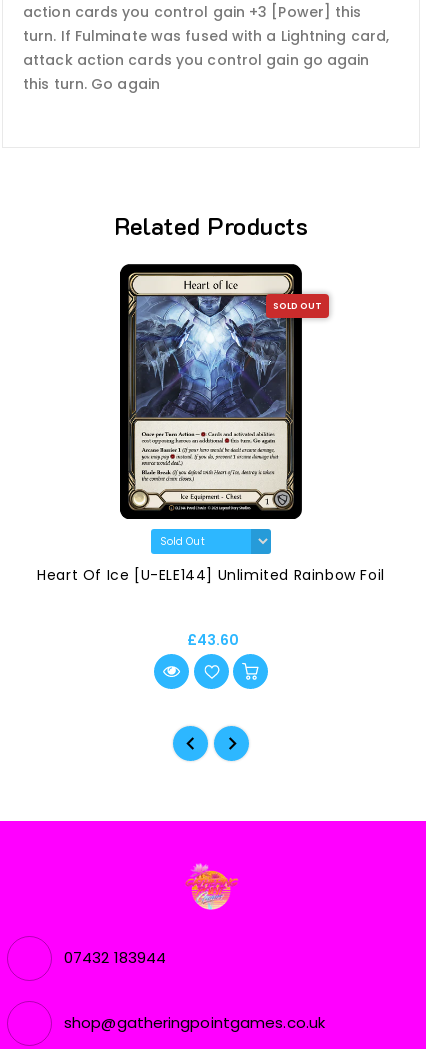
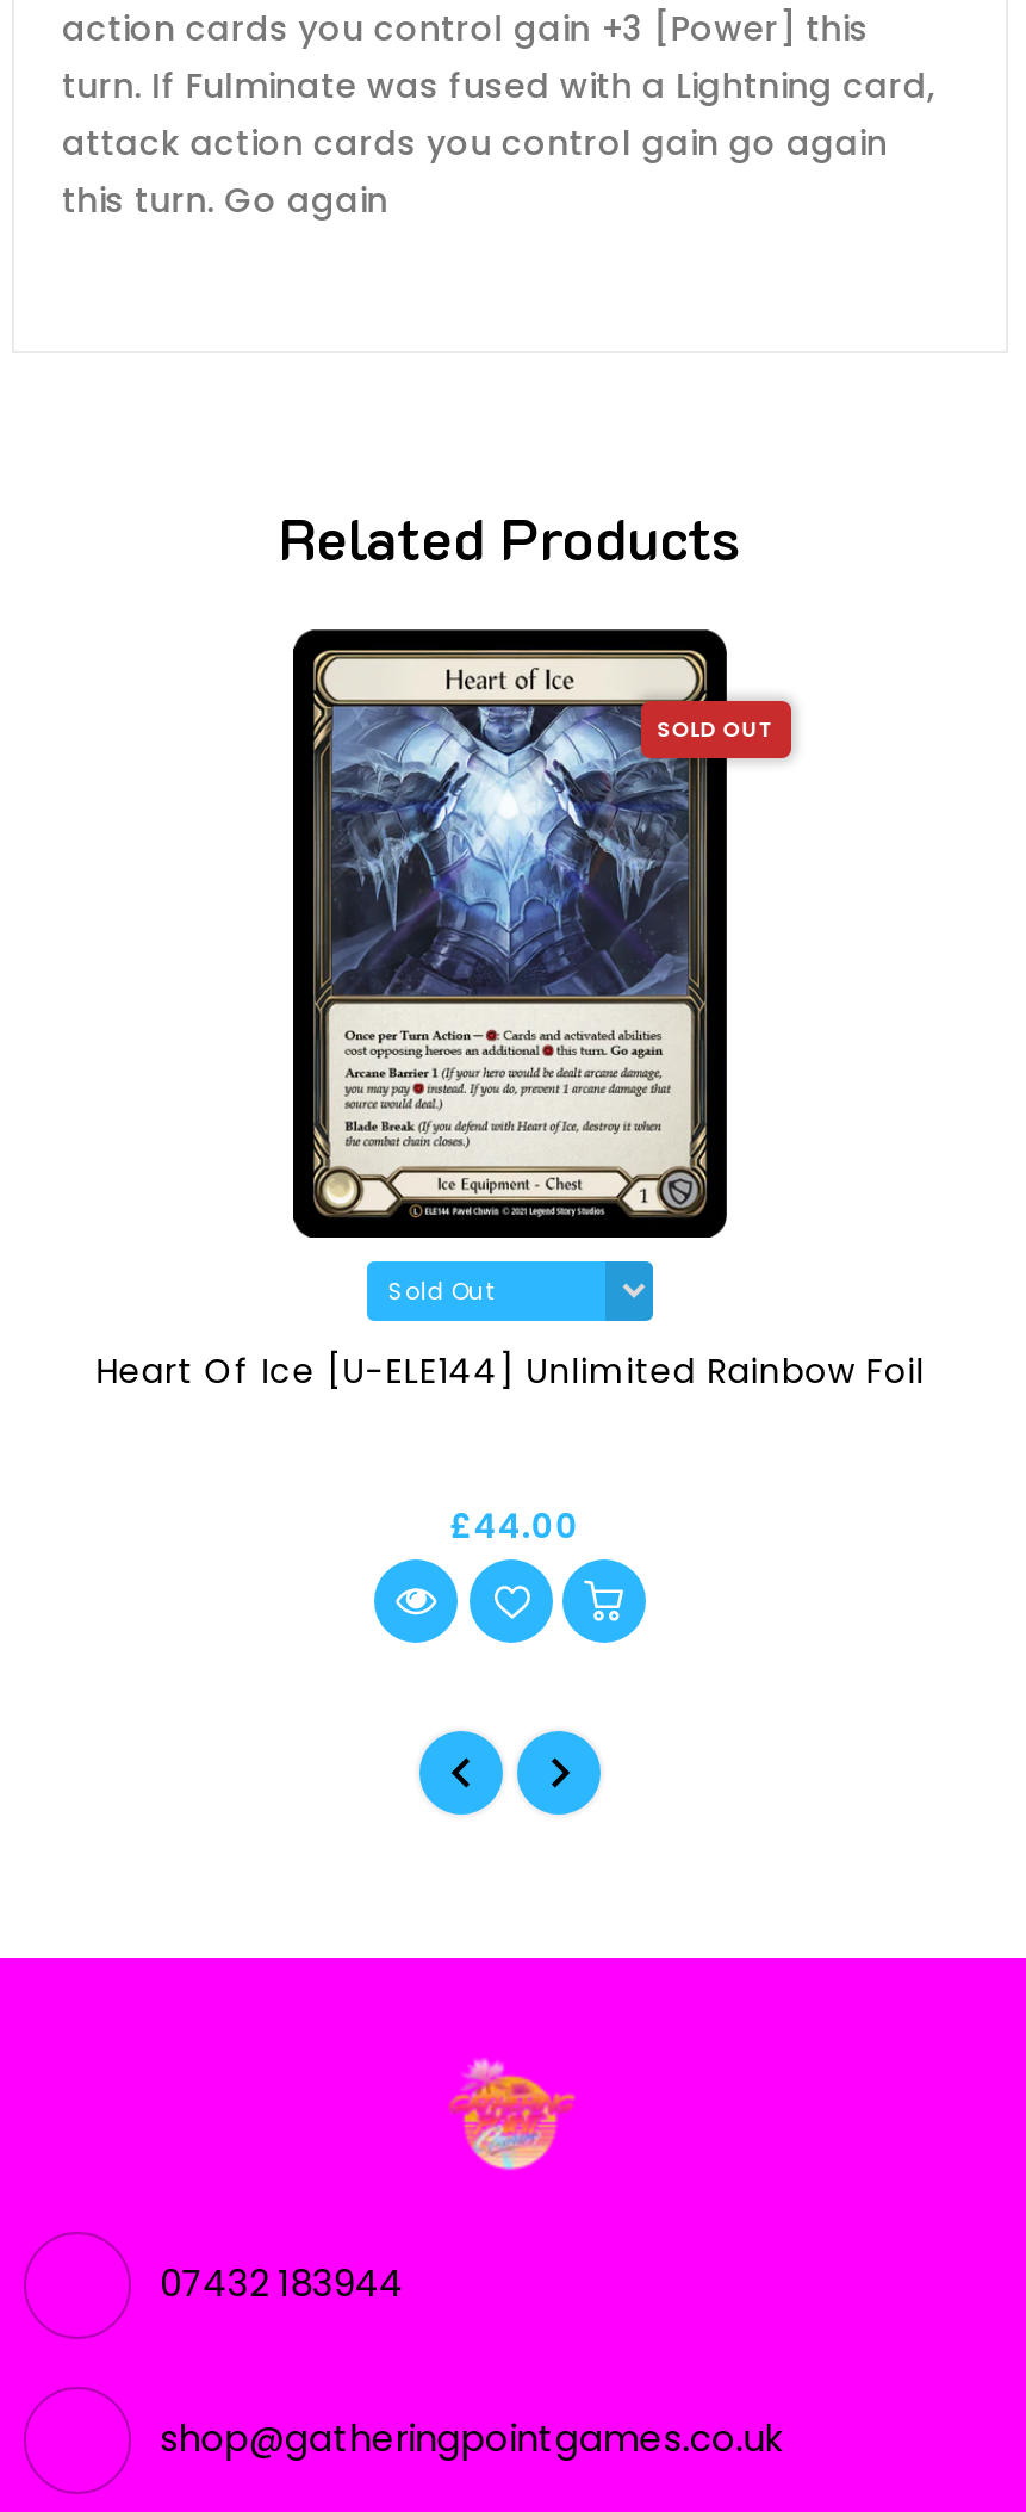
[187,629,239,649] £43.60 -> [450,1501,580,1549] £44.00

